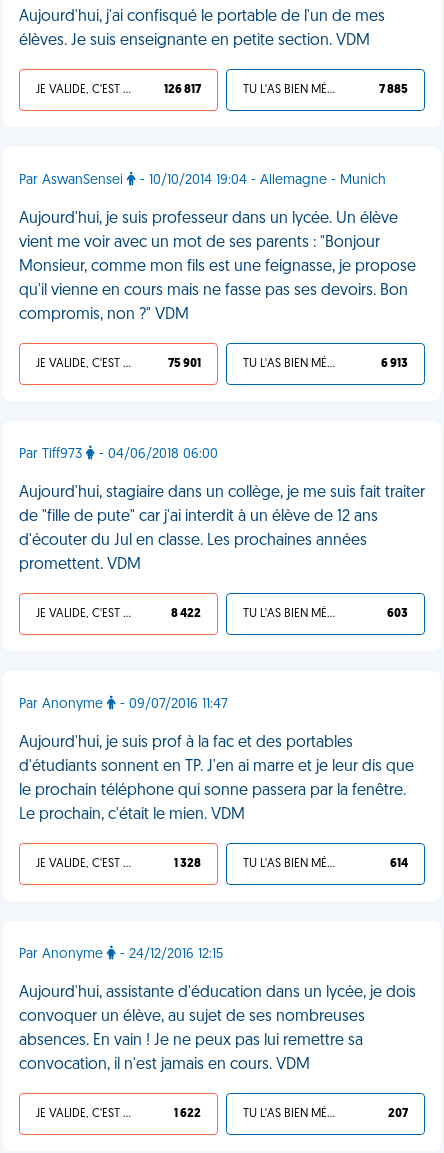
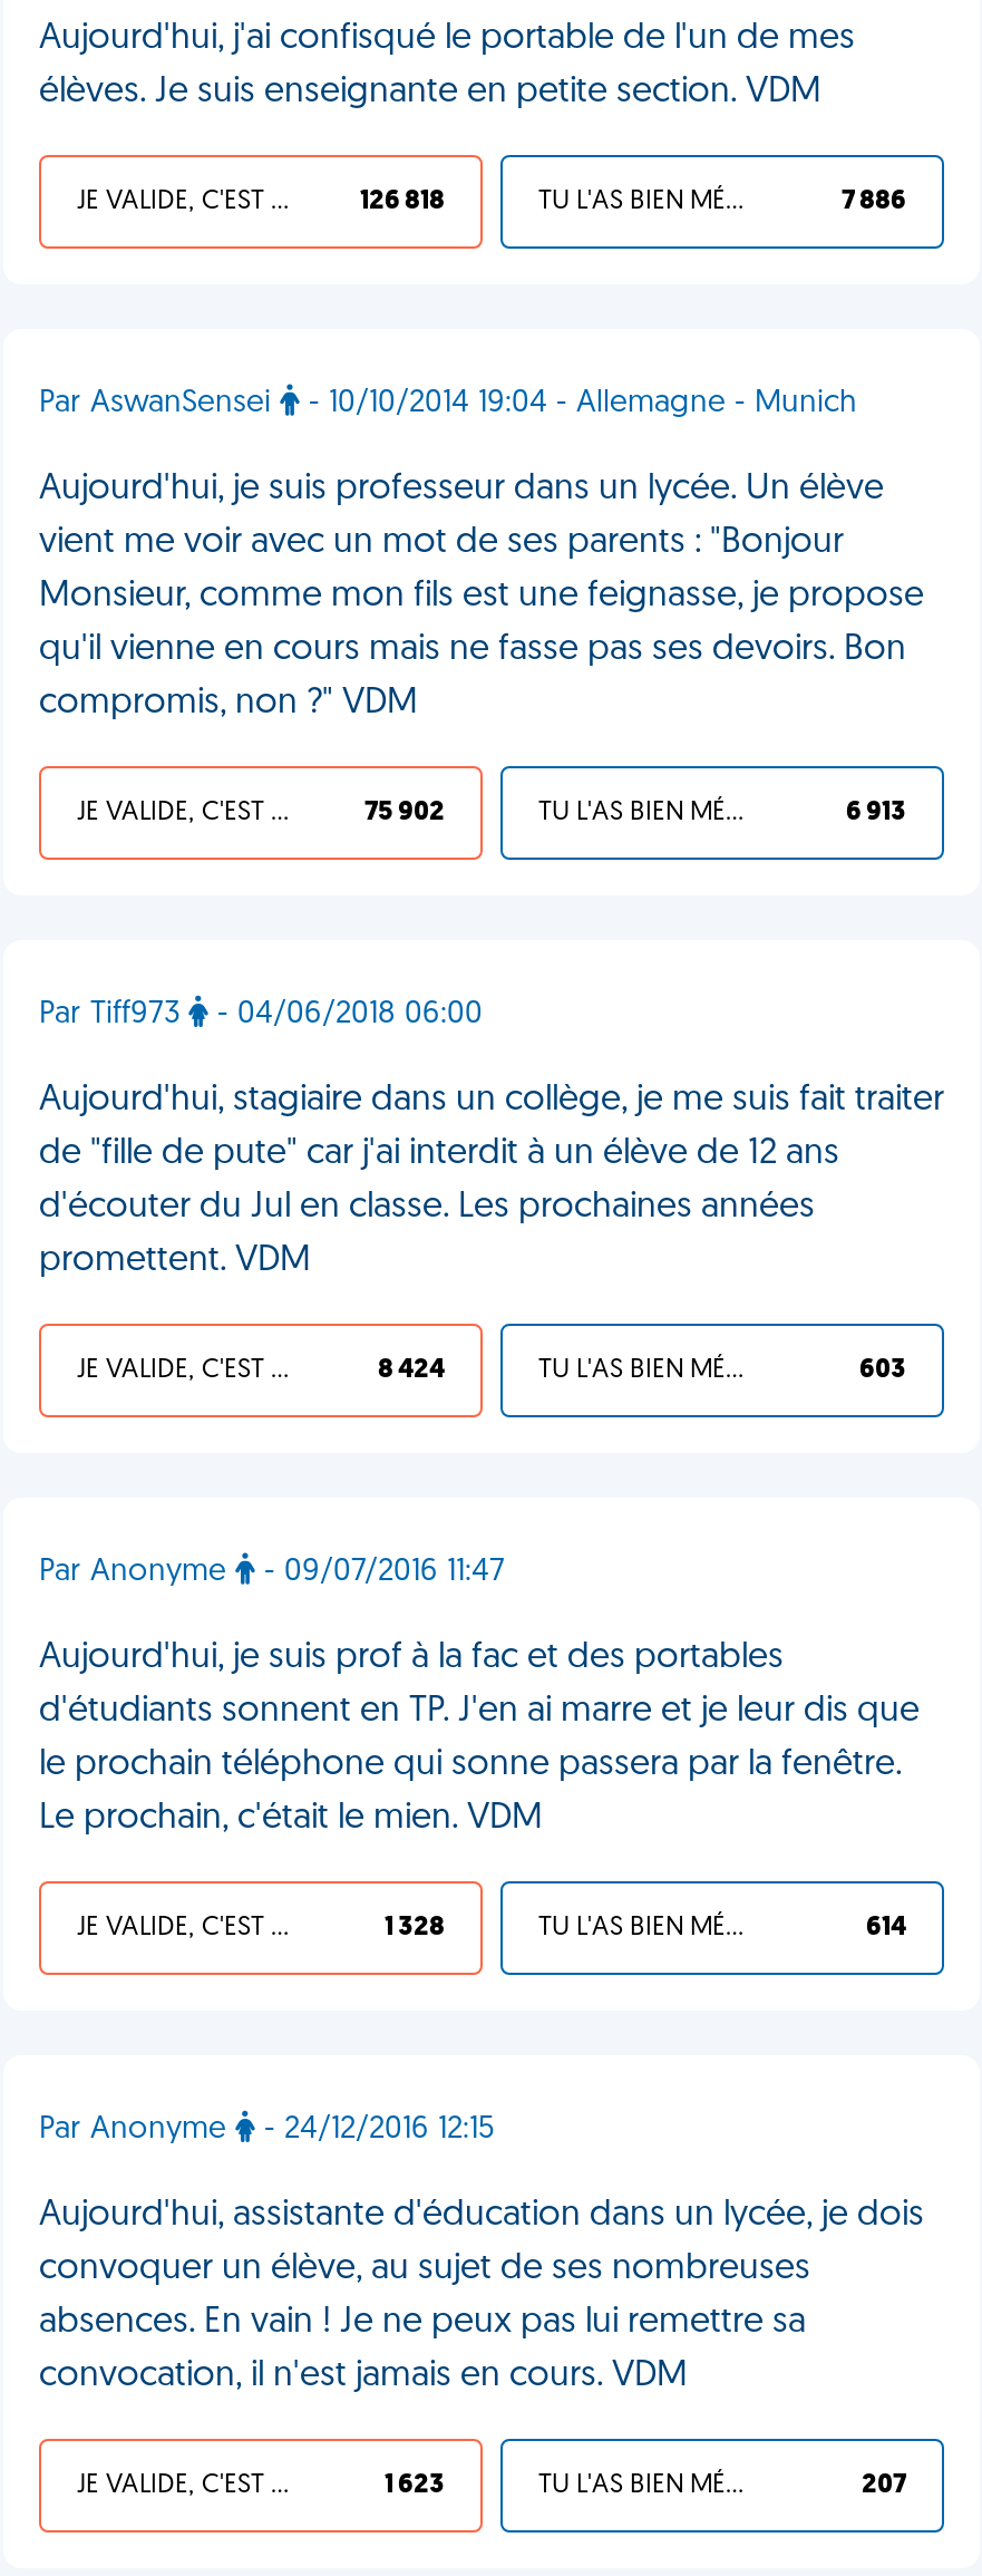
[164,84,201,96] 126 817 -> [360,188,445,215] 126 818
[379,84,408,96] 7 885 -> [842,188,906,215] 7 886
[168,358,201,370] 75 901 -> [364,800,445,826] 75 902
[171,608,201,620] 8 422 -> [378,1357,445,1384] 8 424
[174,1108,201,1120] 1 622 -> [385,2472,445,2499] 1 623

